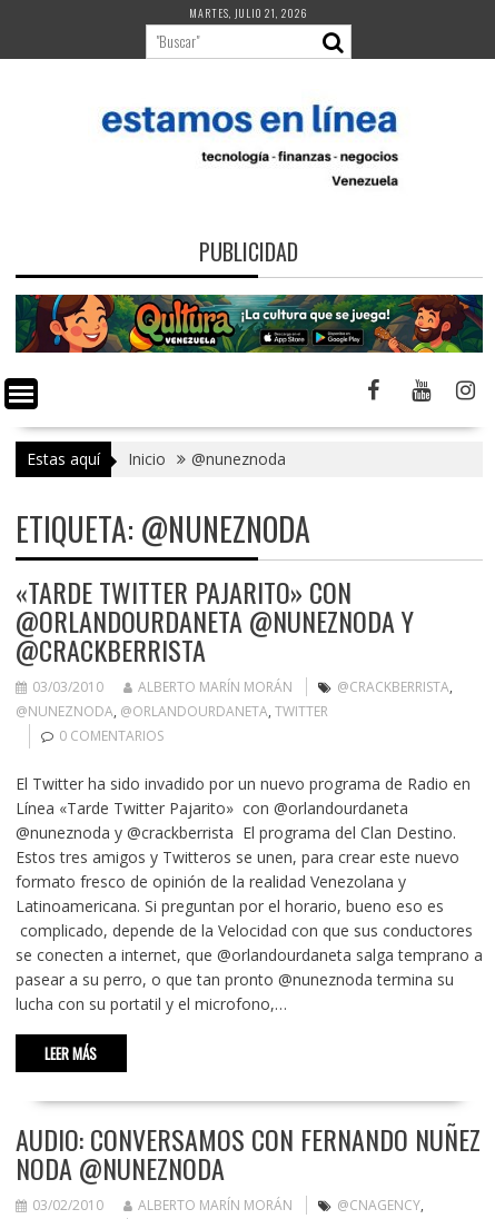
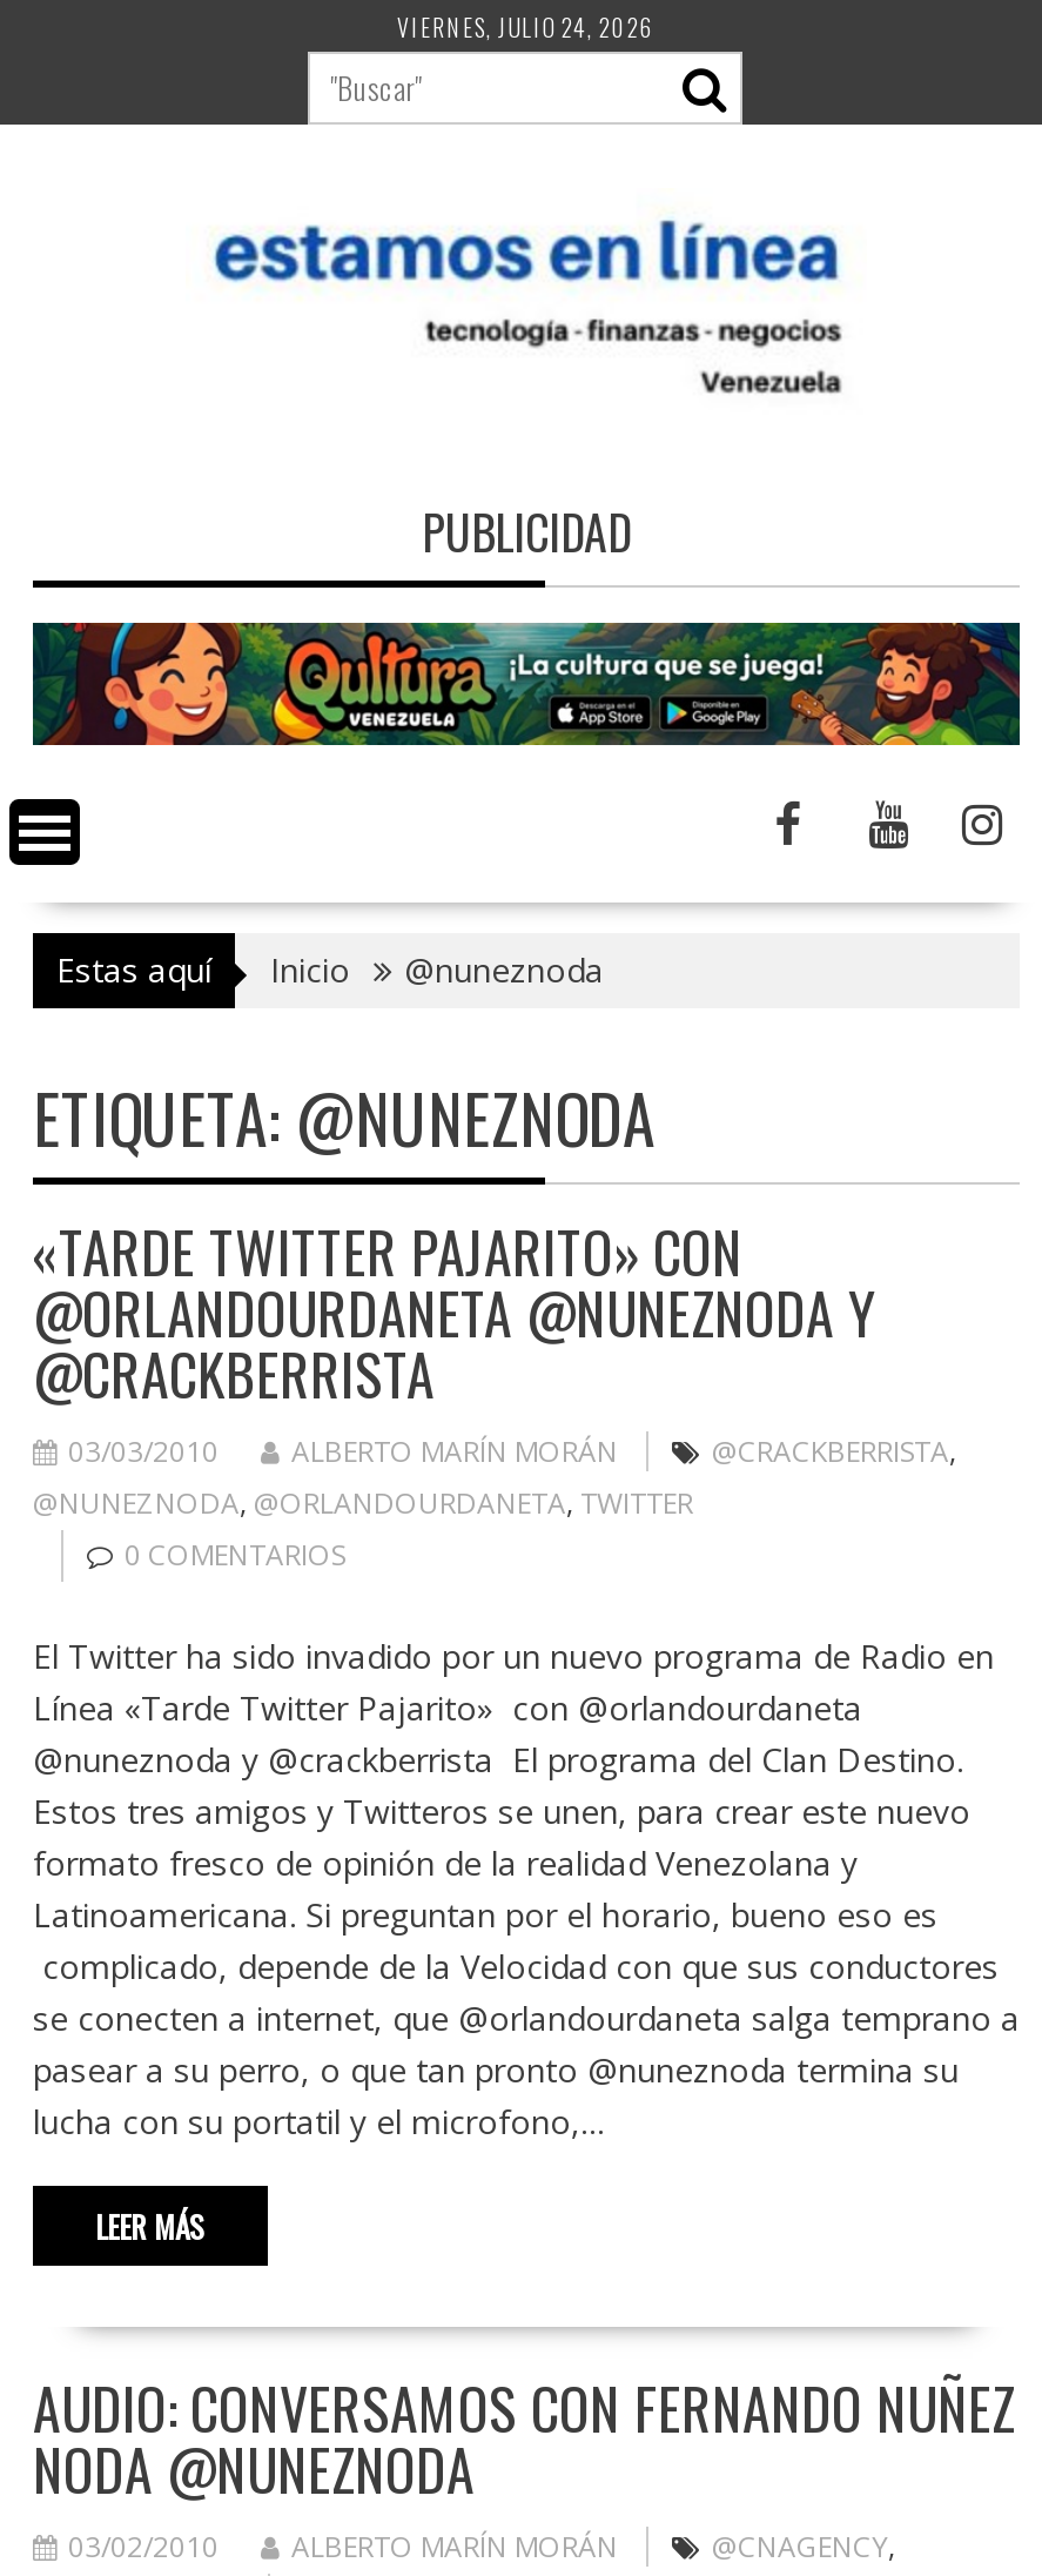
[190,4,309,21] MARTES, JULIO 21, 2026 -> [397,9,656,45] VIERNES, JULIO 24, 2026

